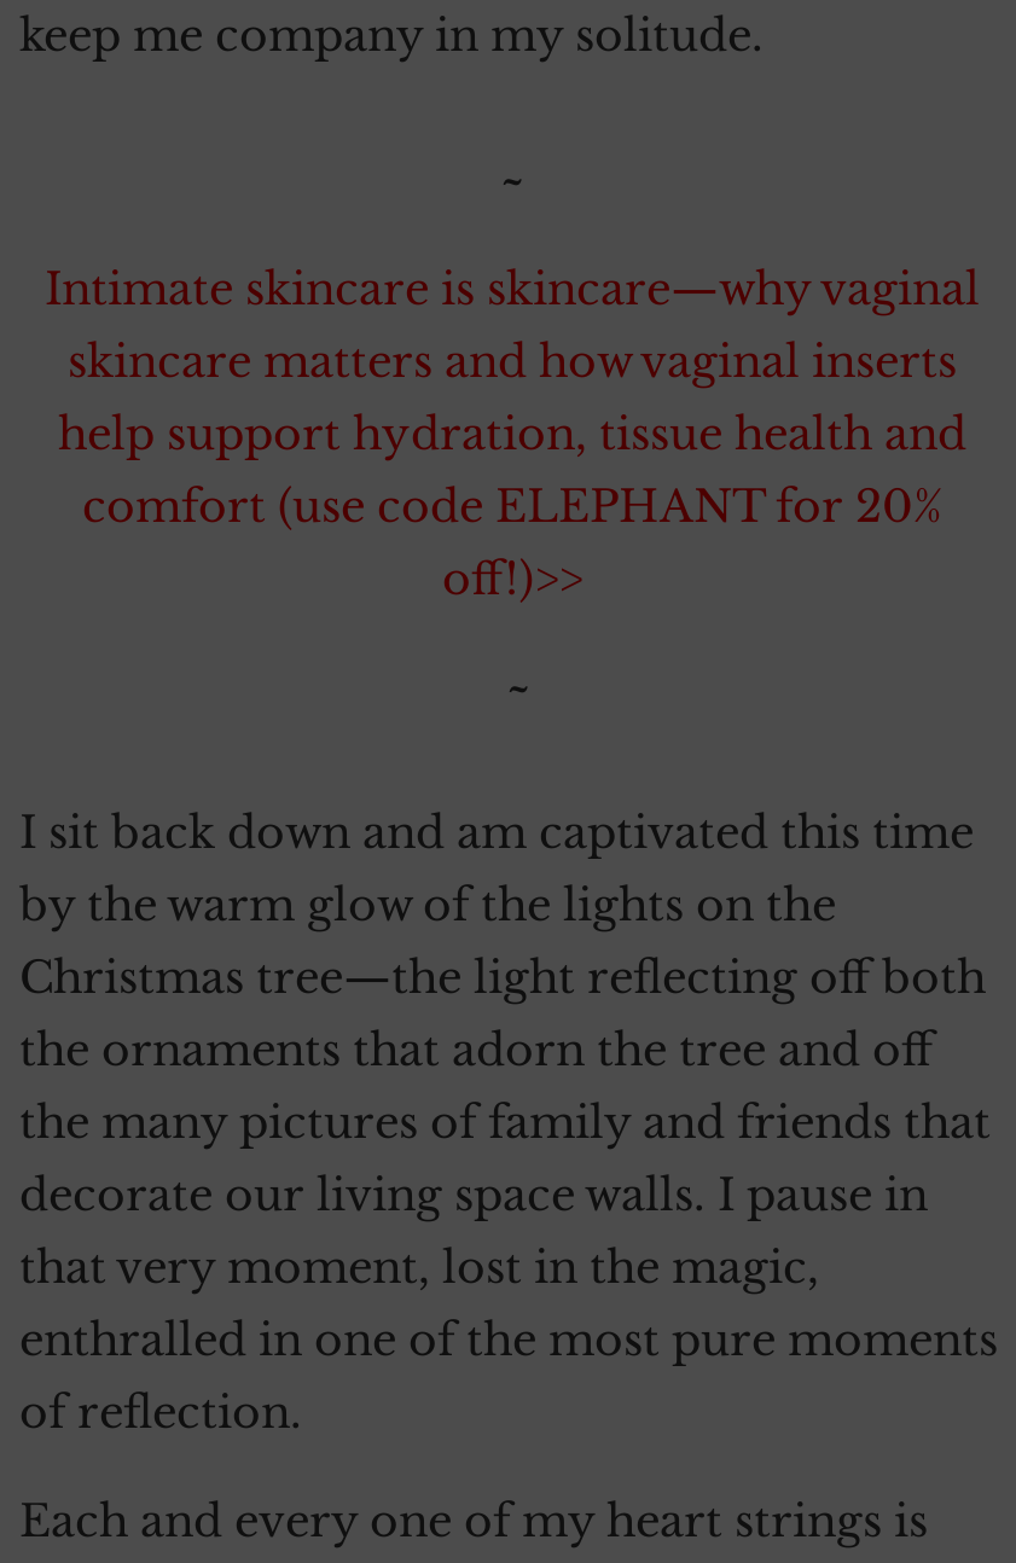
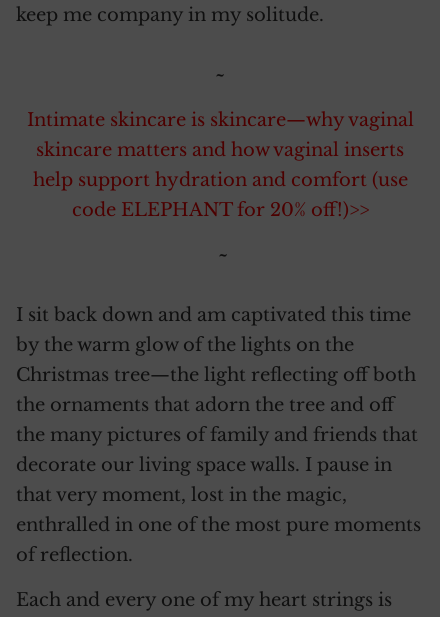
[58,408,966,606] help support hydration, tissue health and | comfort (use code ELEPHANT for 20% | off!)>> -> [32,169,407,221] help support hydration and comfort (use | code ELEPHANT for 20% off!)>>

